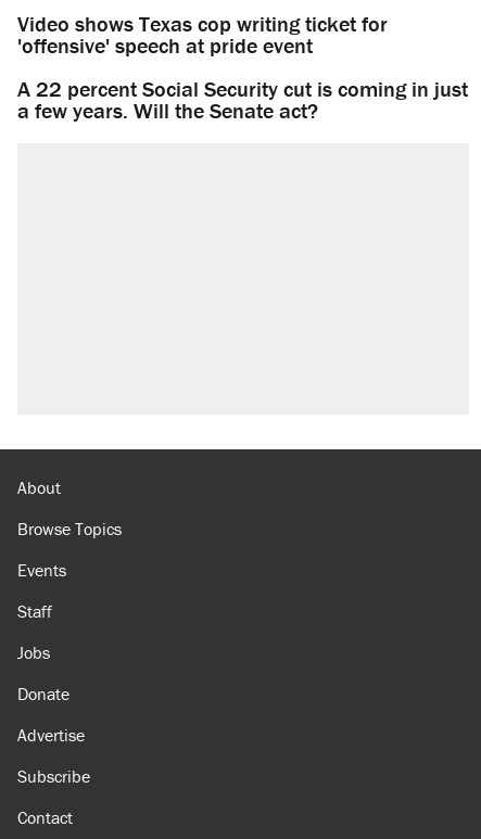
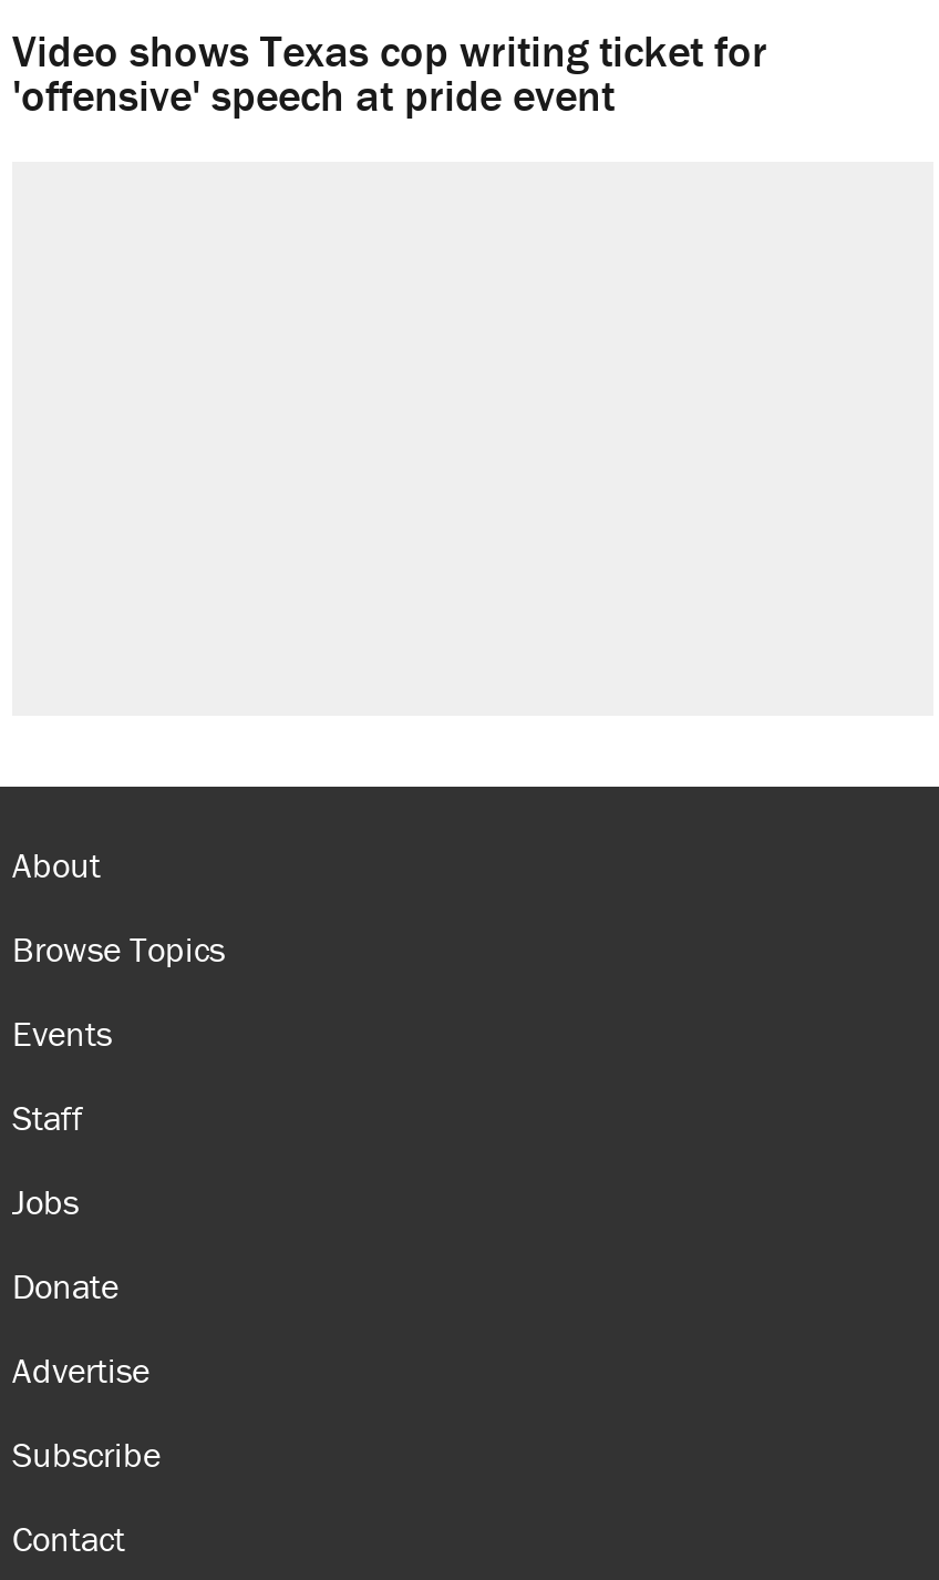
[17,75,468,124] A 22 percent Social Security cut is coming in just | a few years. Will the Senate act? -> none

